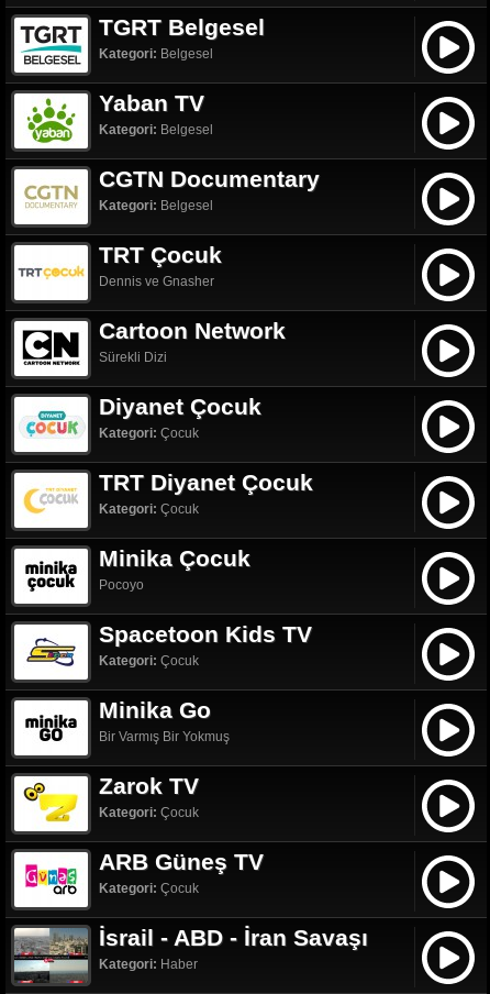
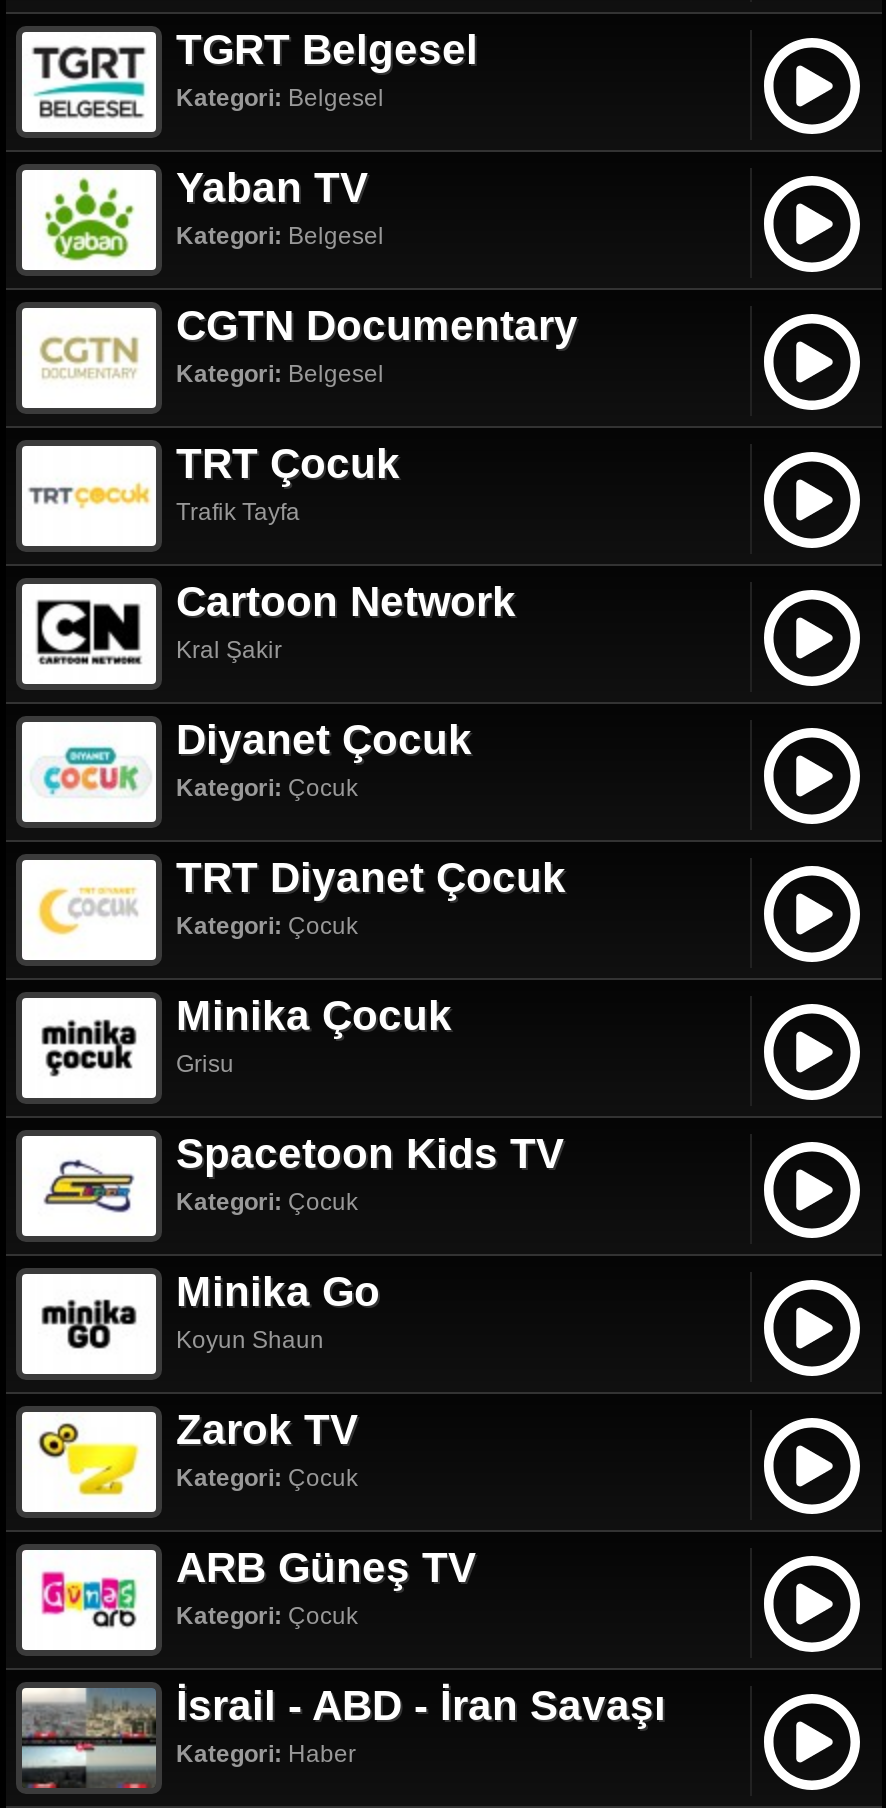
[99,274,214,289] Dennis ve Gnasher -> [176,498,300,526] Trafik Tayfa
[99,350,167,365] Sürekli Dizi -> [176,636,282,664] Kral Şakir
[99,577,144,593] Pocoyo -> [176,1050,234,1078] Grisu
[99,729,230,744] Bir Varmış Bir Yokmuş -> [176,1326,324,1354] Koyun Shaun

